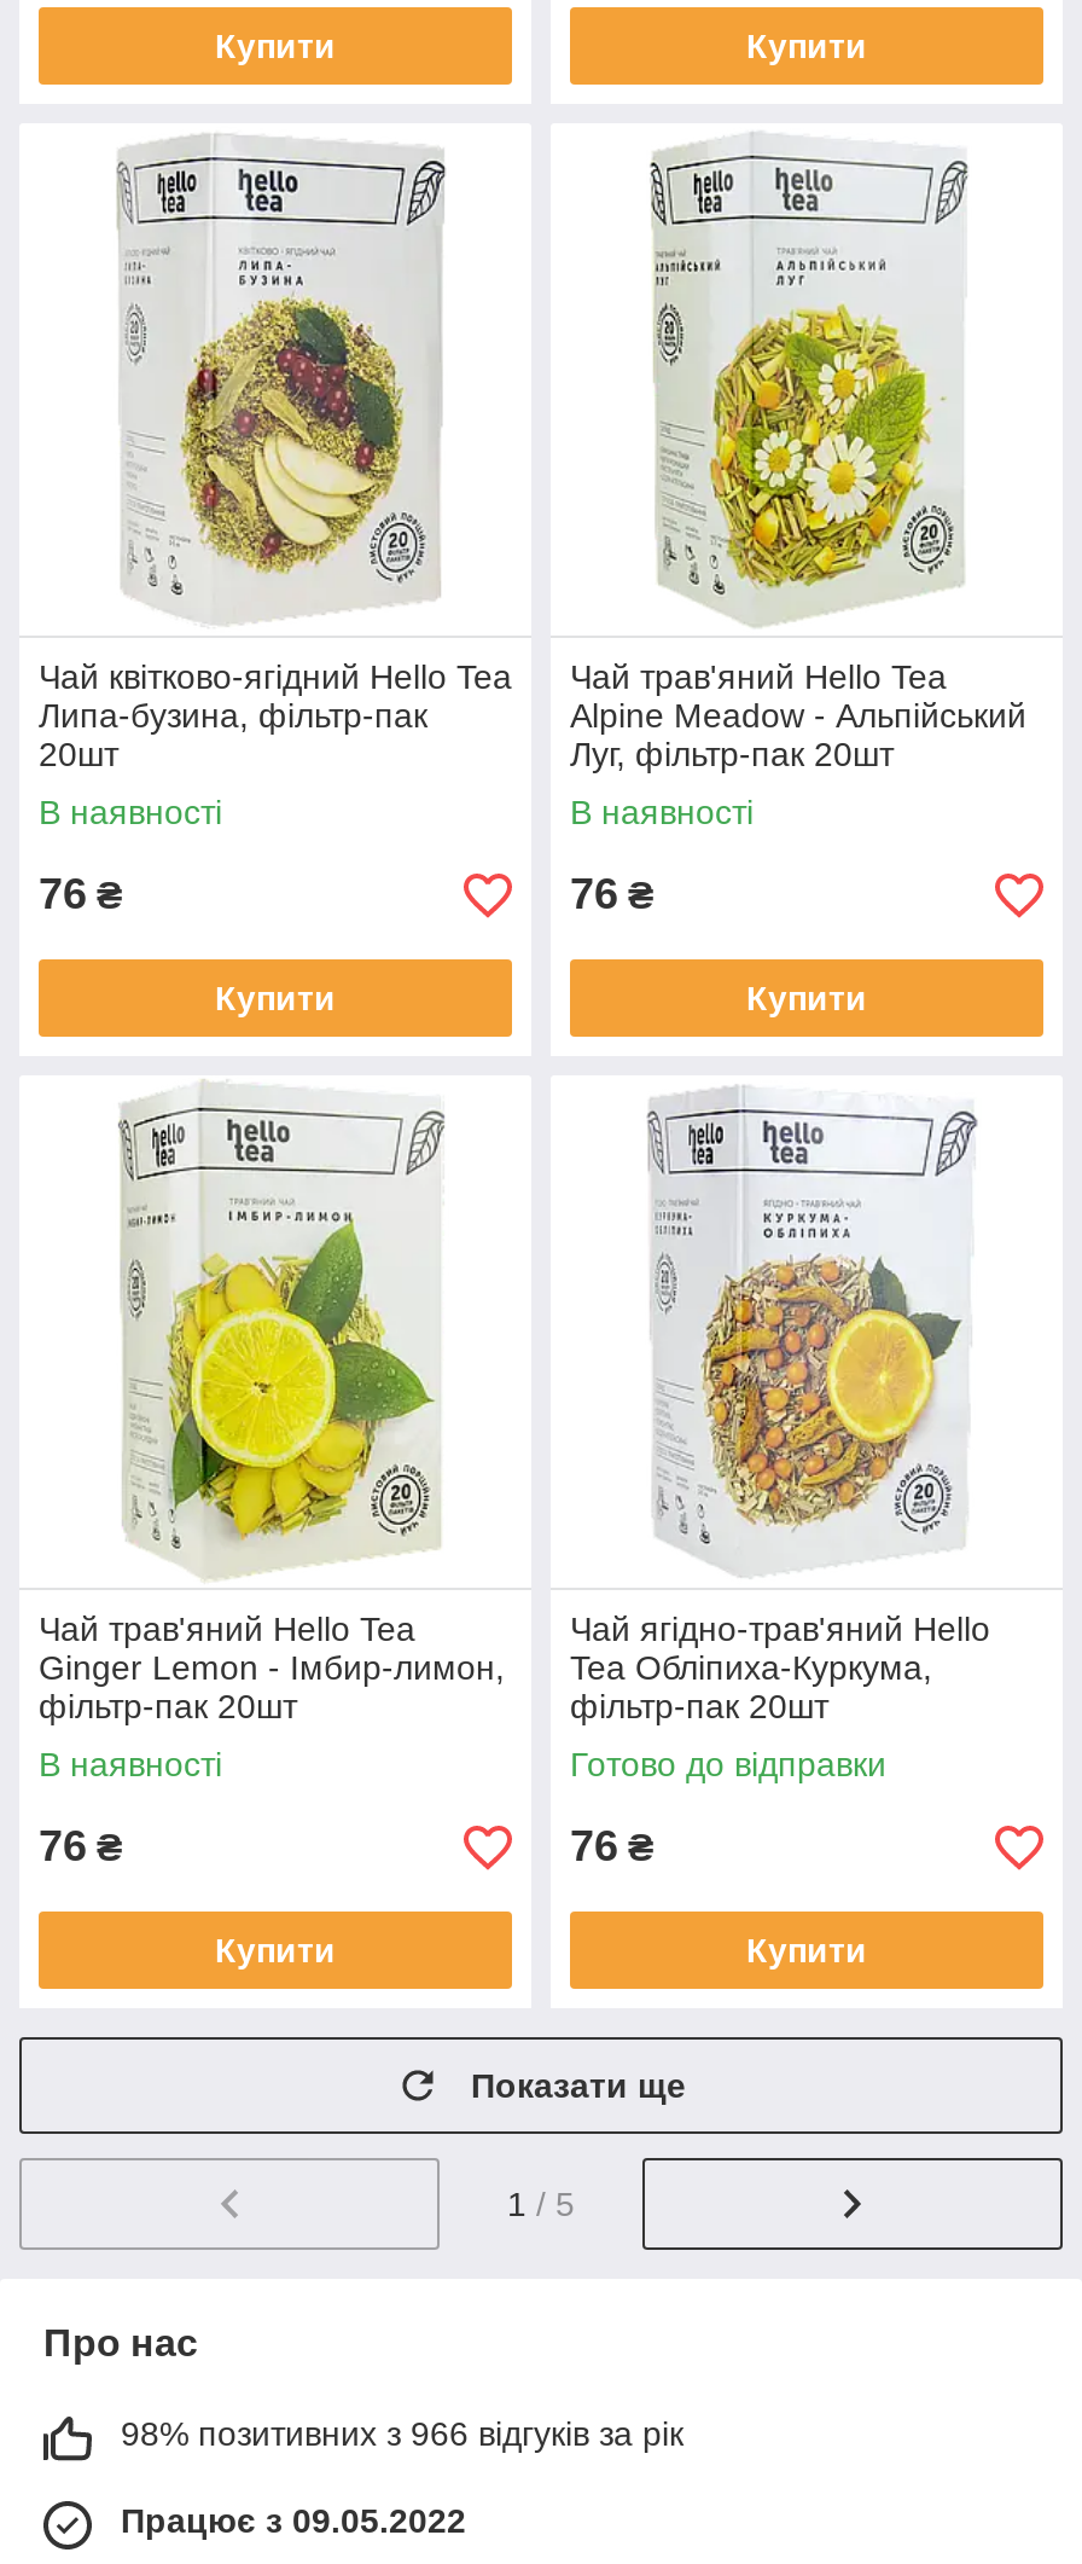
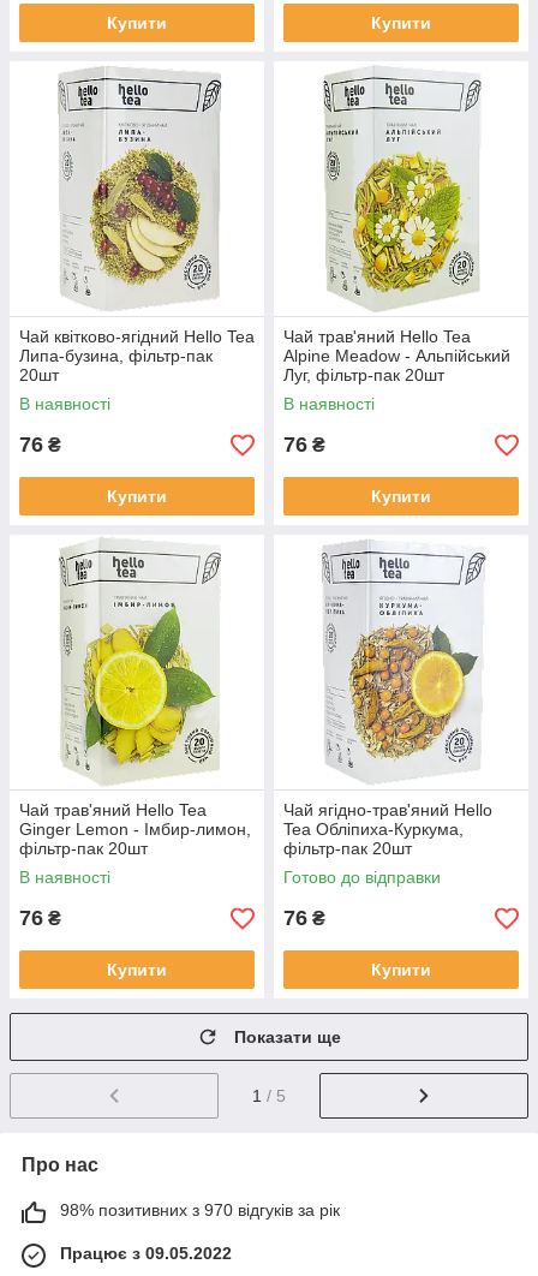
[121,2414,683,2453] 98% позитивних з 966 відгуків за рік -> [60,1200,340,1220] 98% позитивних з 970 відгуків за рік

